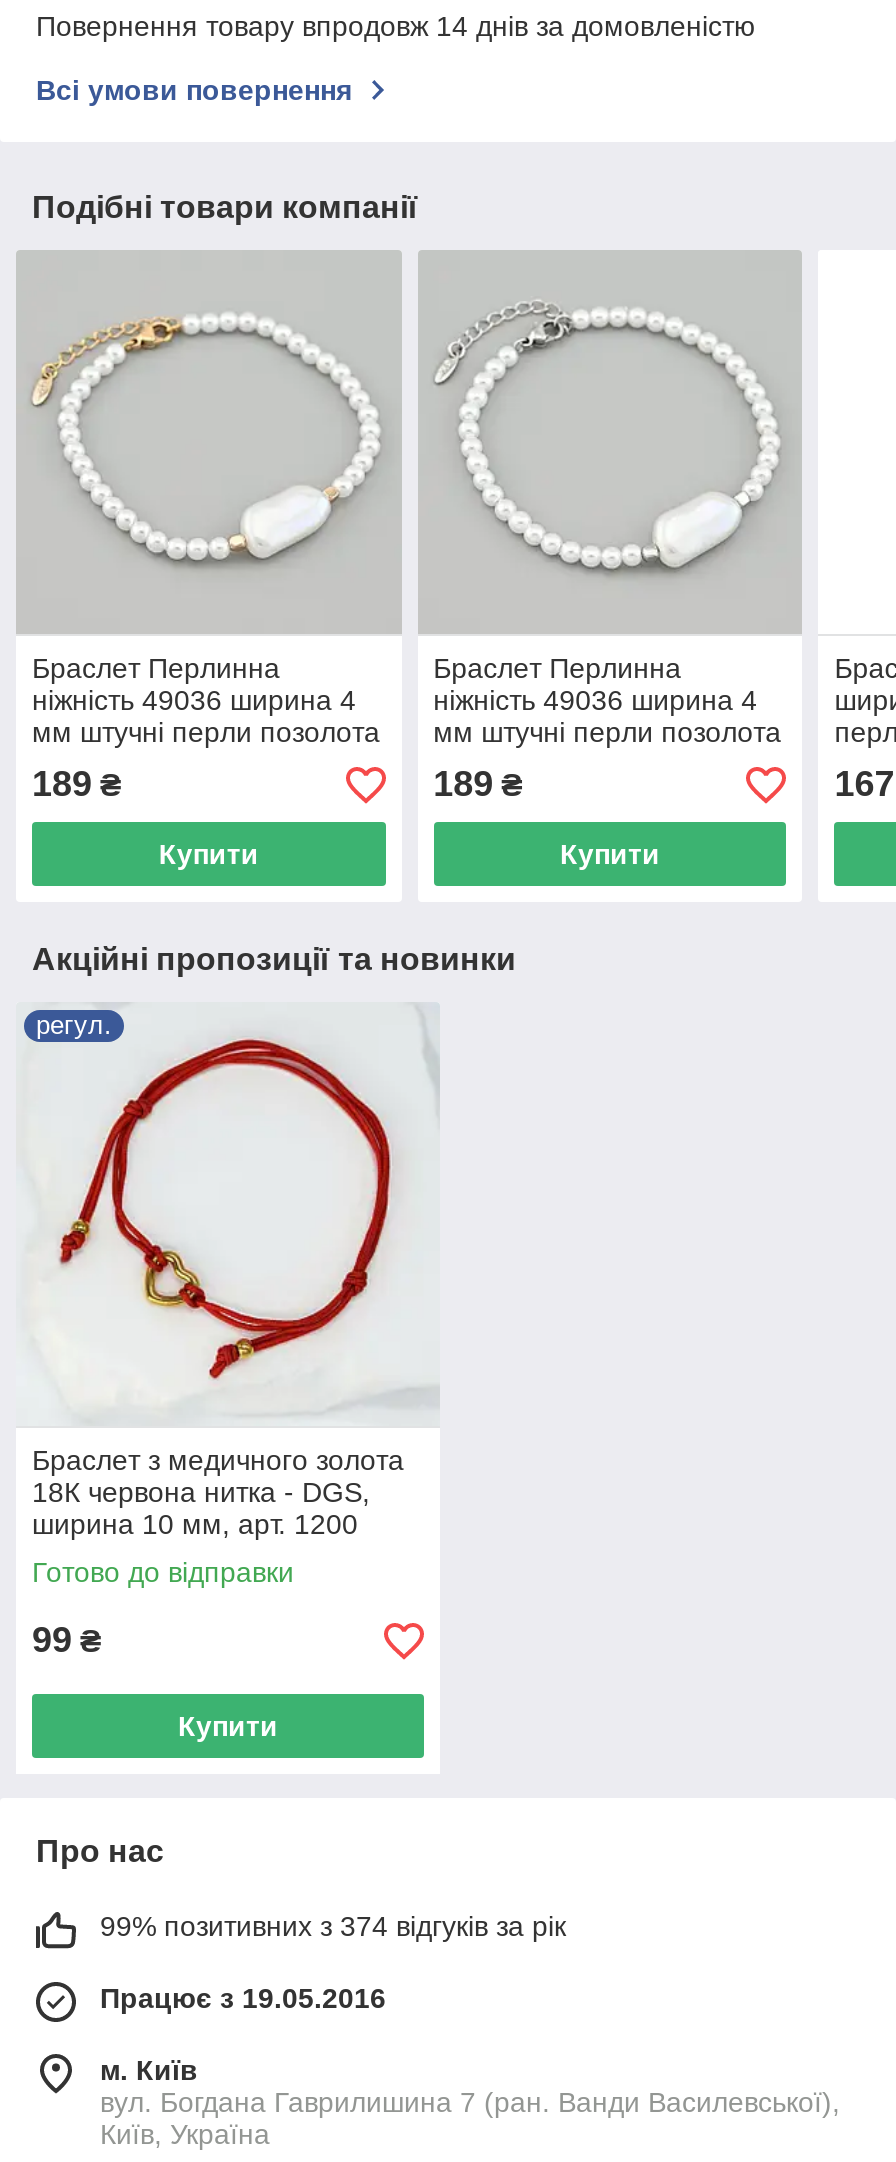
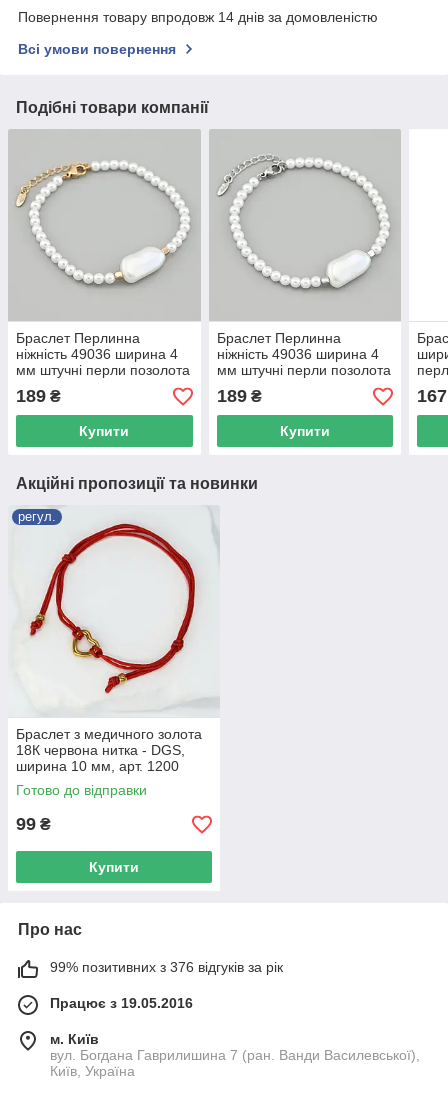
[100,1911,566,1943] 99% позитивних з 374 відгуків за рік -> [50,959,283,975] 99% позитивних з 376 відгуків за рік

